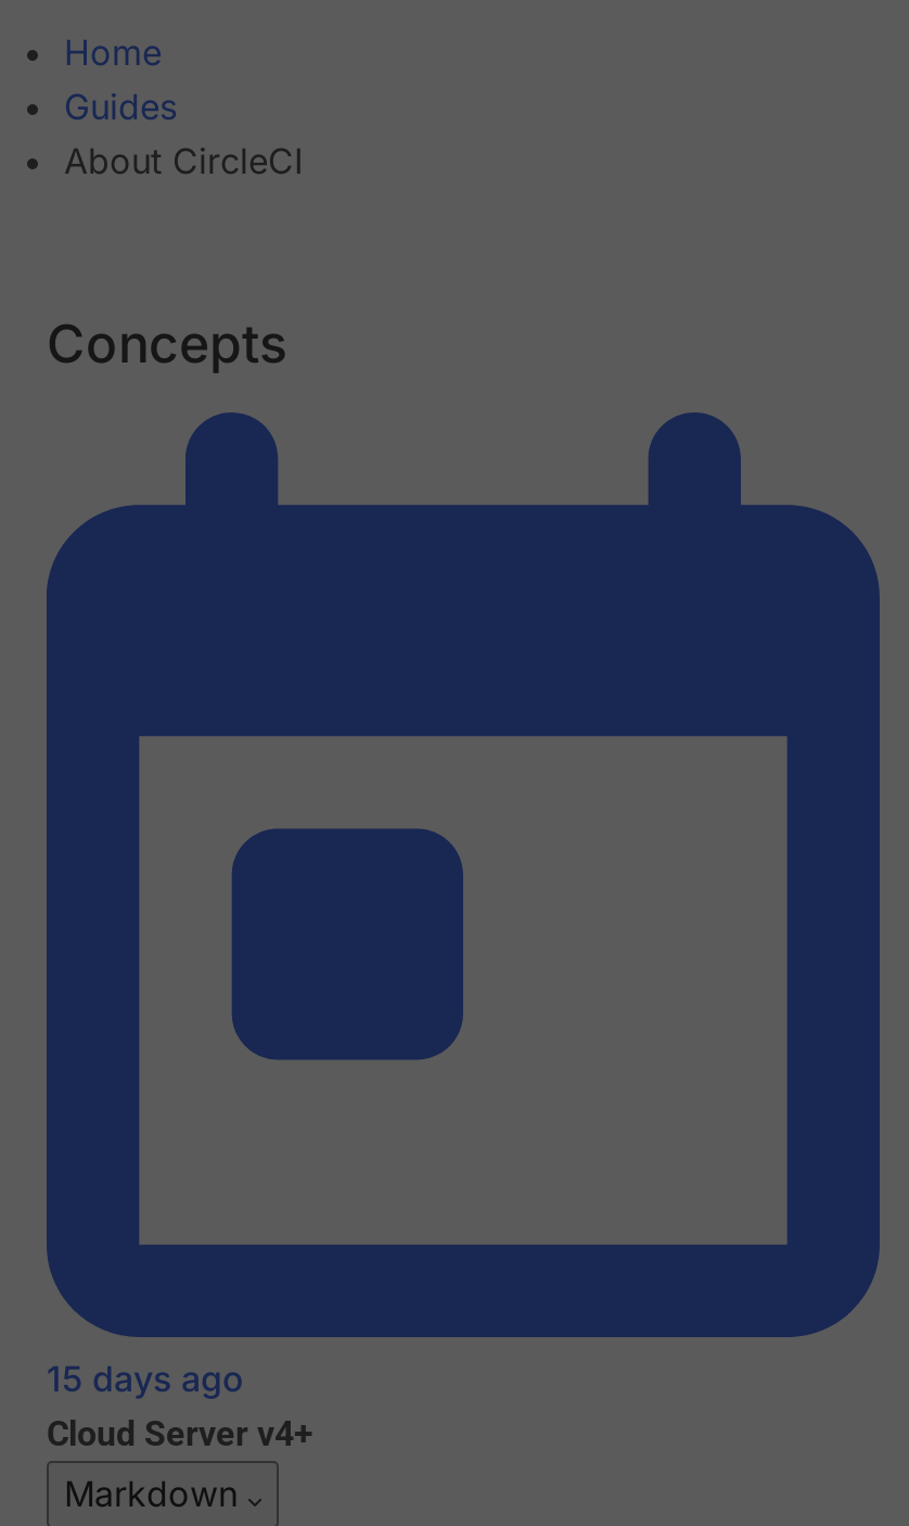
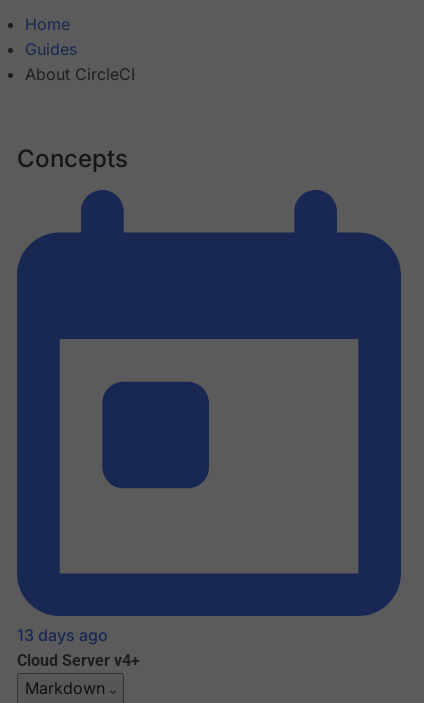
[47,1358,244,1401] 15 days ago -> [17,625,108,645] 13 days ago

